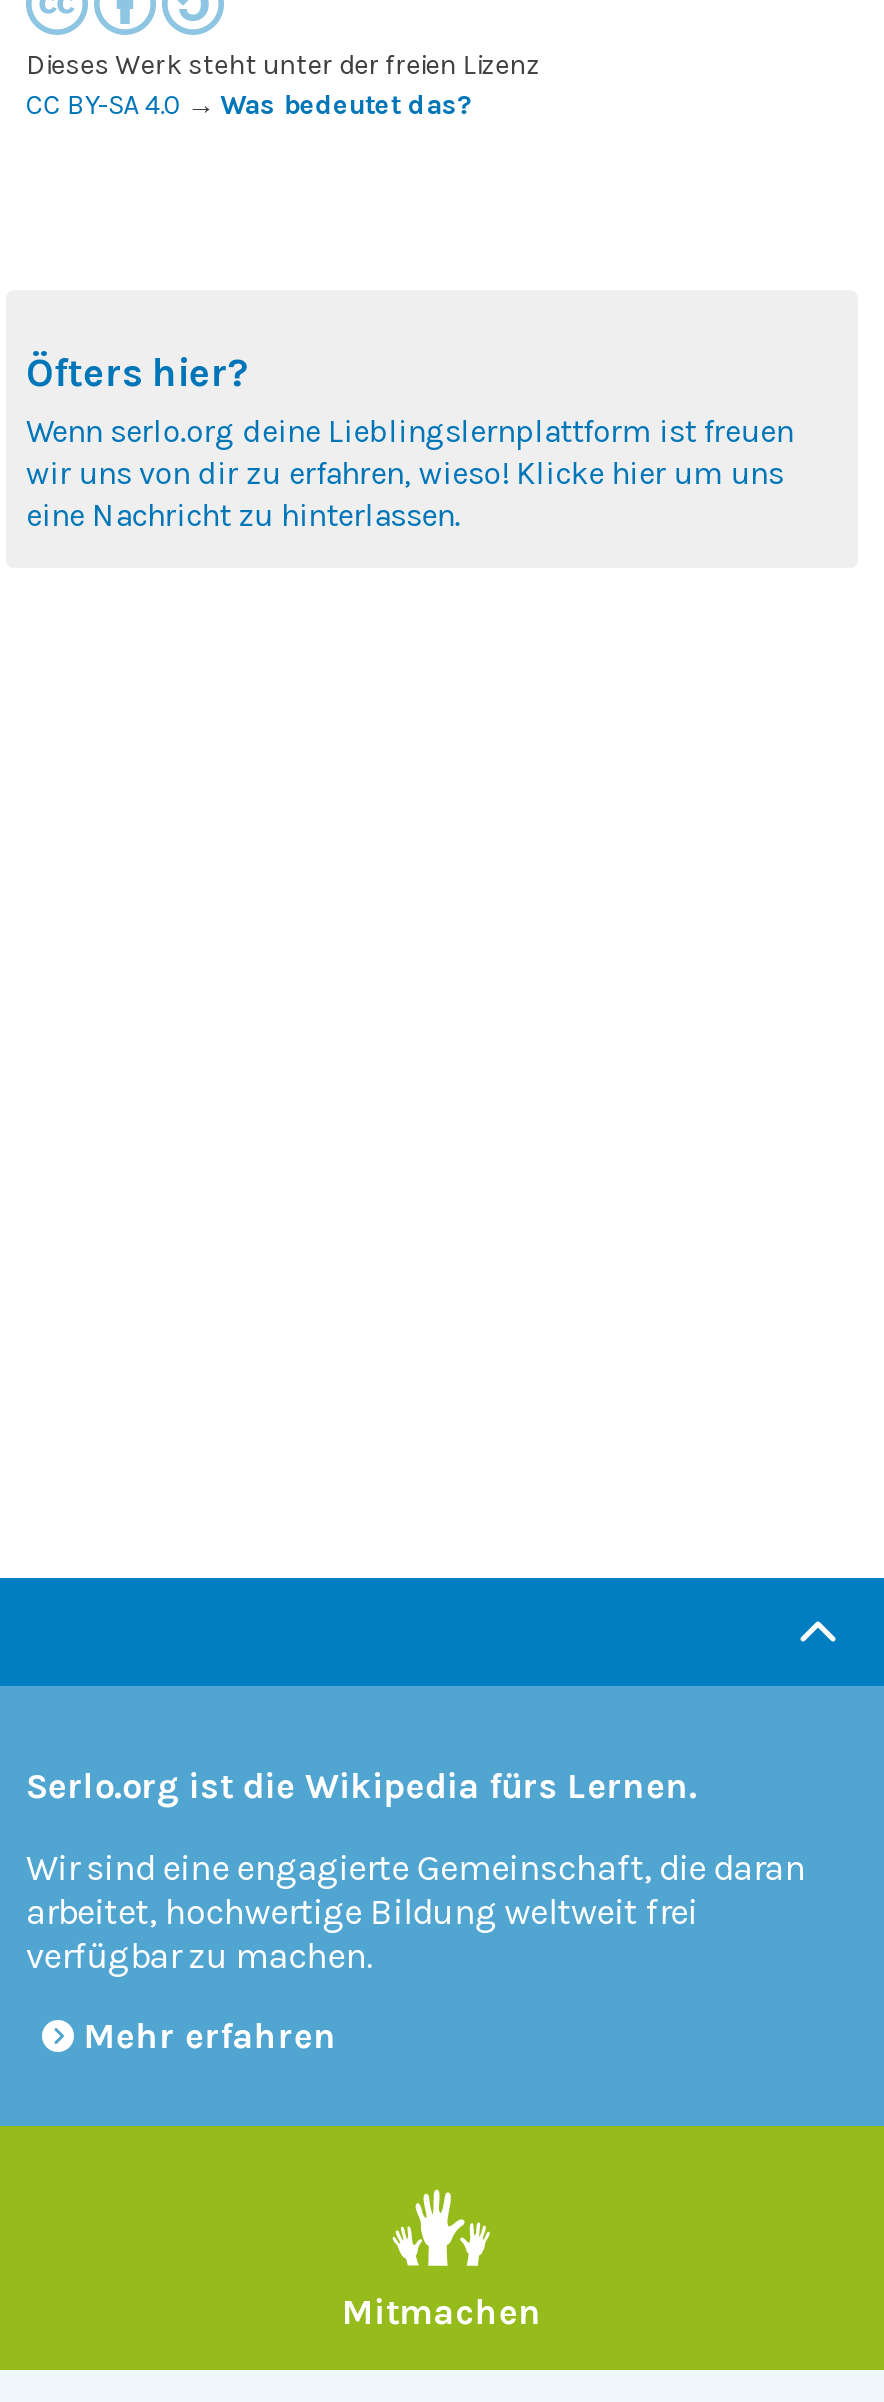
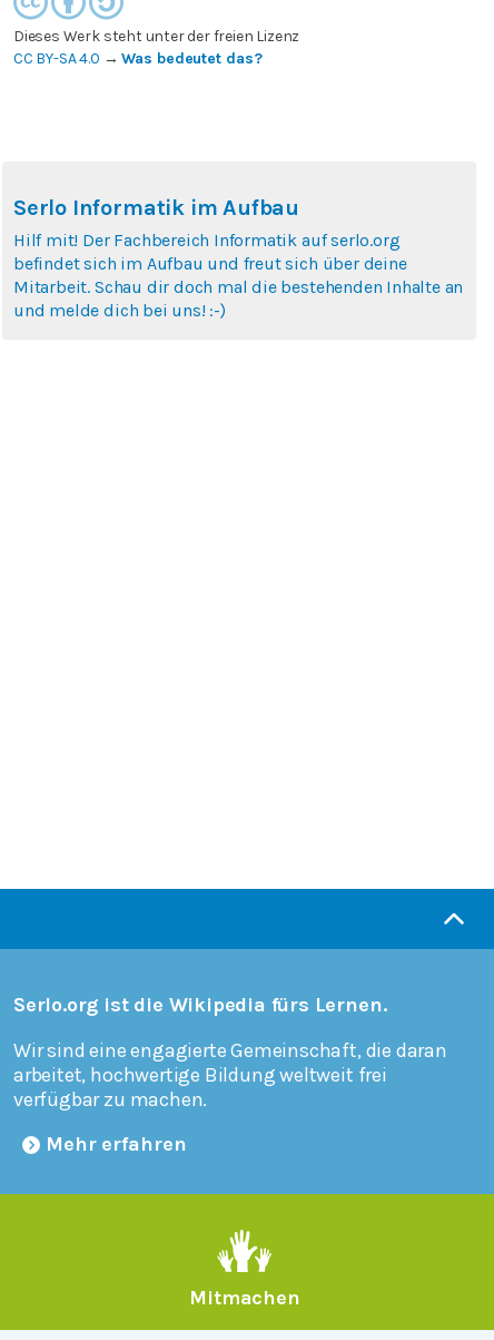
[26,350,793,534] Öfters hier? | Wenn serlo.org deine Lieblingslernplattform ist freuen | wir uns von dir zu erfahren, wieso! Klicke hier um uns | eine Nachricht zu hinterlassen. -> [13,195,463,321] Serlo Informatik im Aufbau | Hilf mit! Der Fachbereich Informatik auf serlo.org | befindet sich im Aufbau und freut sich über deine | Mitarbeit. Schau dir doch mal die bestehenden Inhalte an | und melde dich bei uns! :-)

